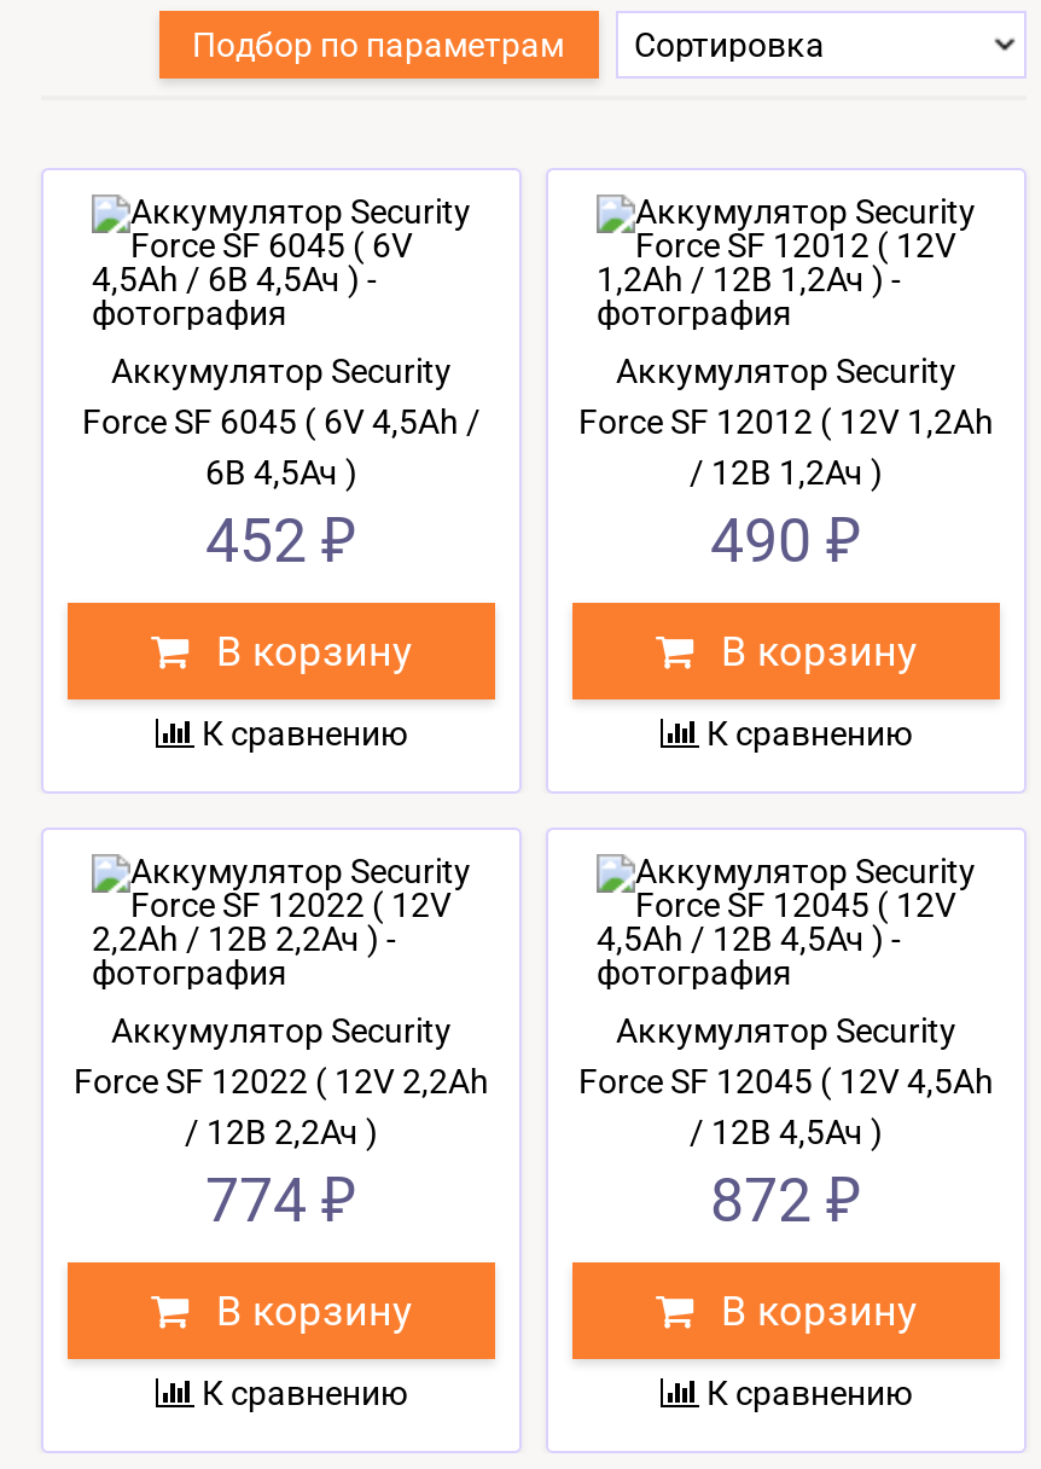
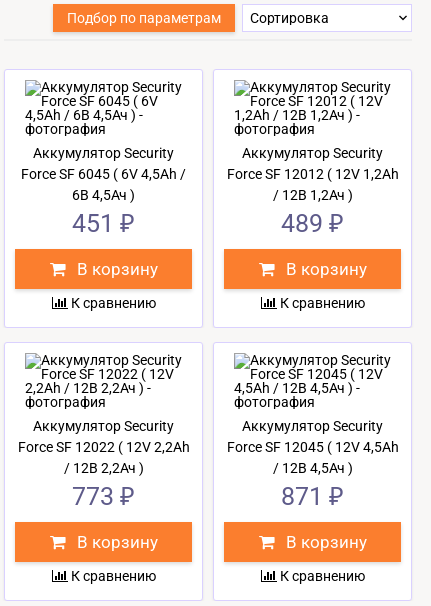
[205,506,357,576] 452 ₽ -> [72,209,135,238] 451 ₽
[710,506,862,576] 490 ₽ -> [281,209,344,238] 489 ₽
[205,1165,357,1235] 774 ₽ -> [72,482,135,511] 773 ₽
[710,1165,862,1235] 872 ₽ -> [281,482,344,511] 871 ₽

